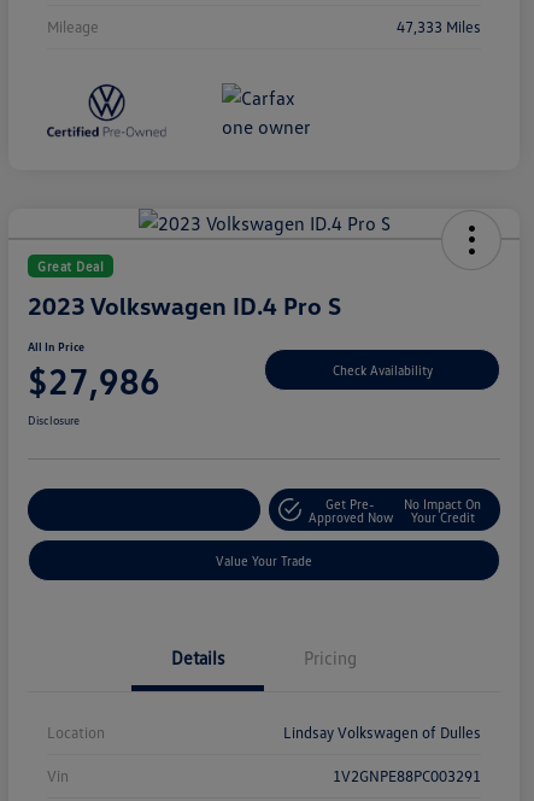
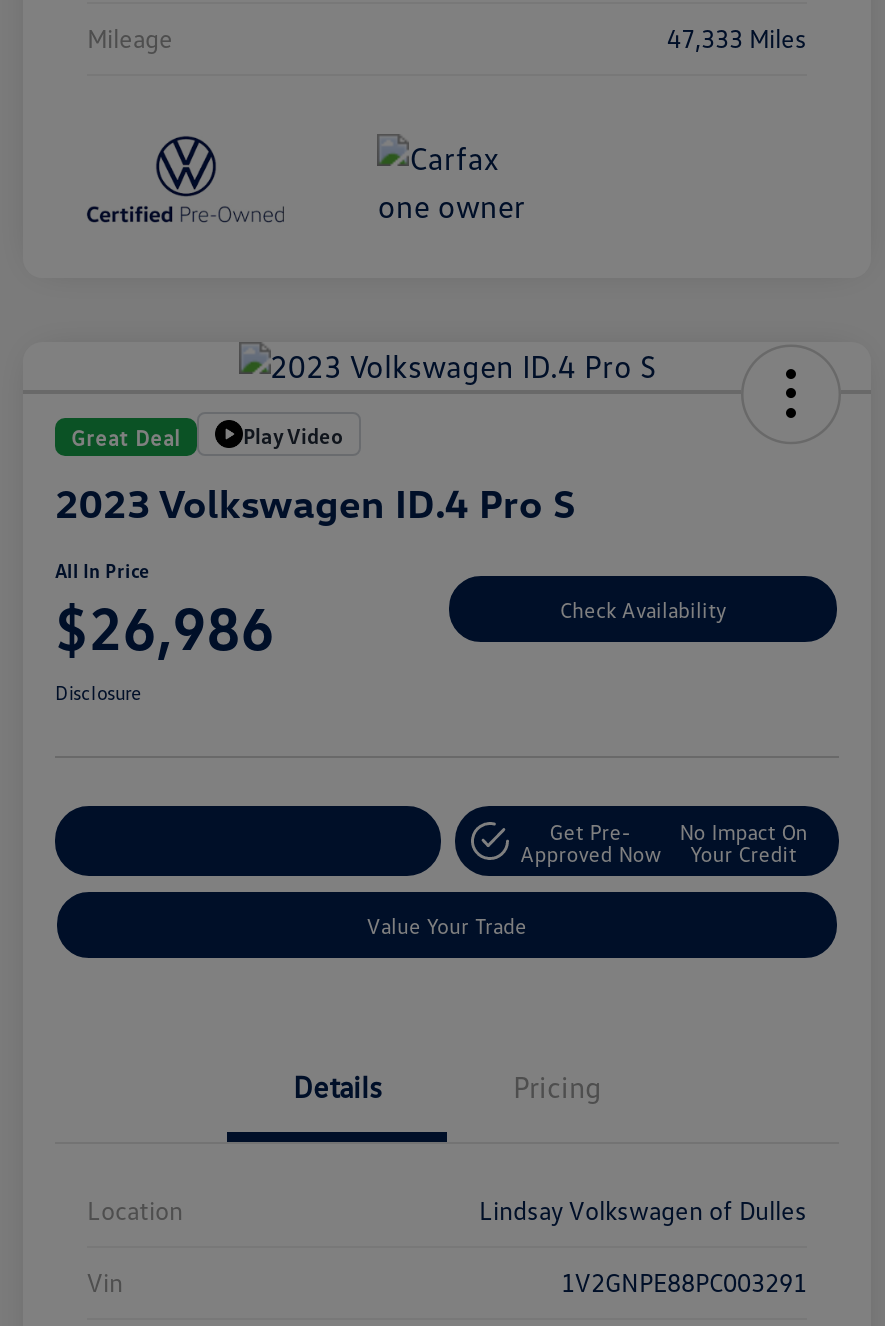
none -> [243,421,343,447] Play Video
[28,359,160,403] $27,986 -> [55,590,275,664] $26,986

